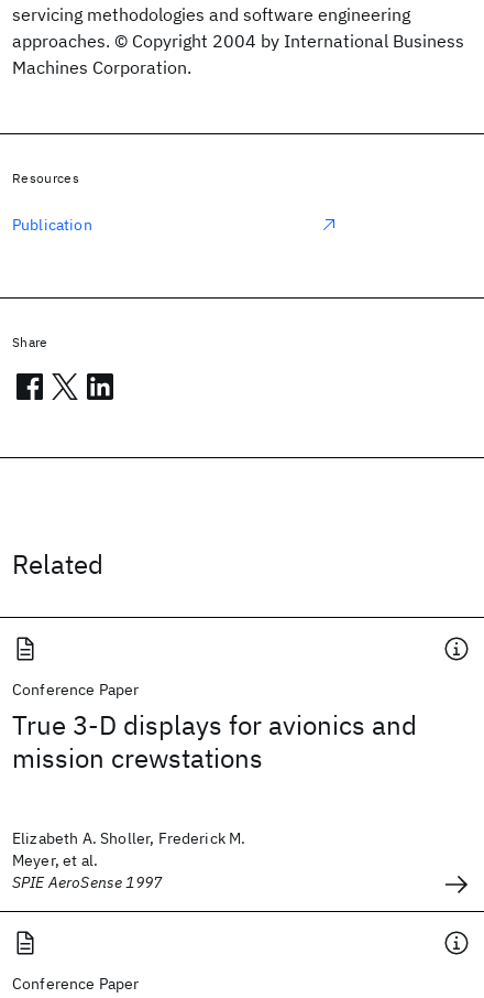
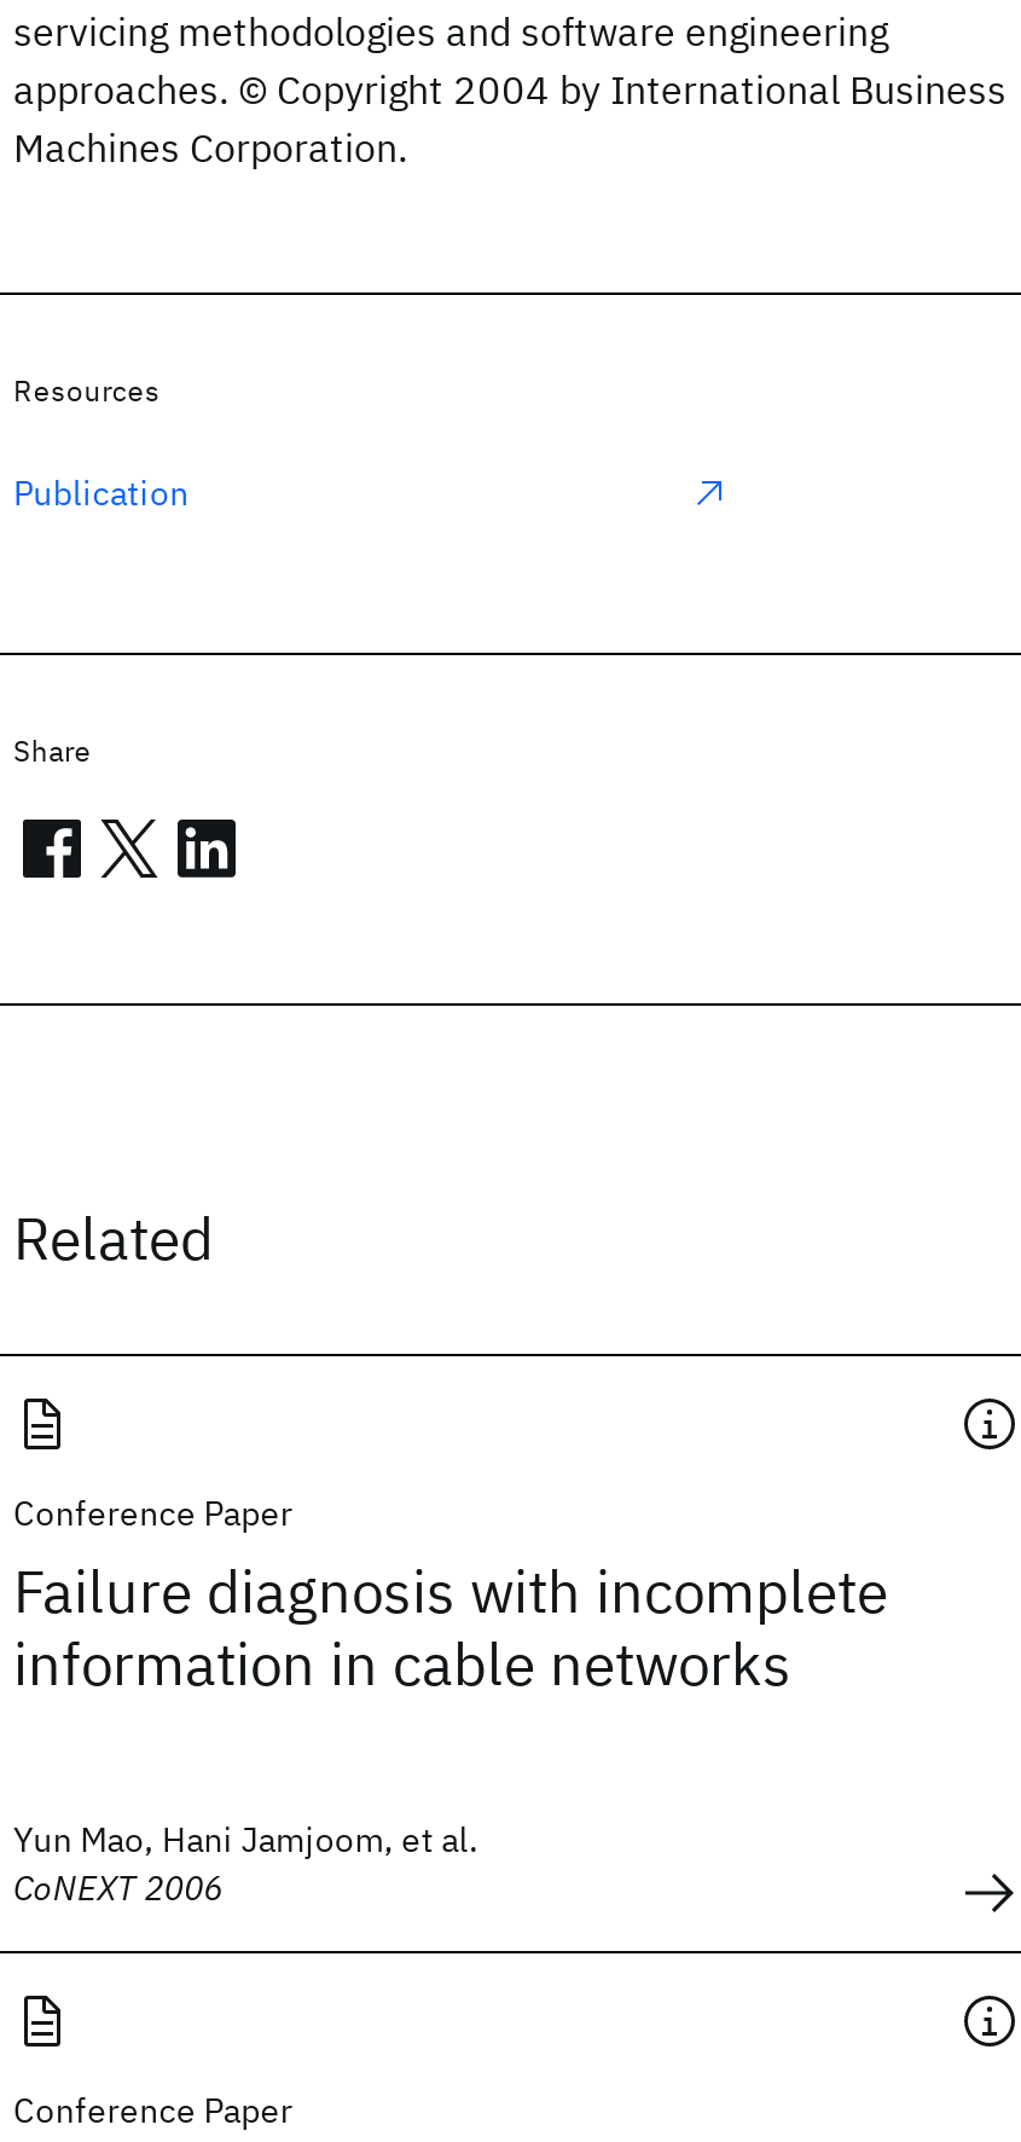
[12,707,417,775] True 3-D displays for avionics and | mission crewstations -> [13,1552,888,1702] Failure diagnosis with incomplete | information in cable networks
[12,828,246,892] Elizabeth A. Sholler, Frederick M. | Meyer, et al. | SPIE AeroSense 1997 -> [13,1818,479,1910] Yun Mao, Hani Jamjoom, et al. | CoNEXT 2006

